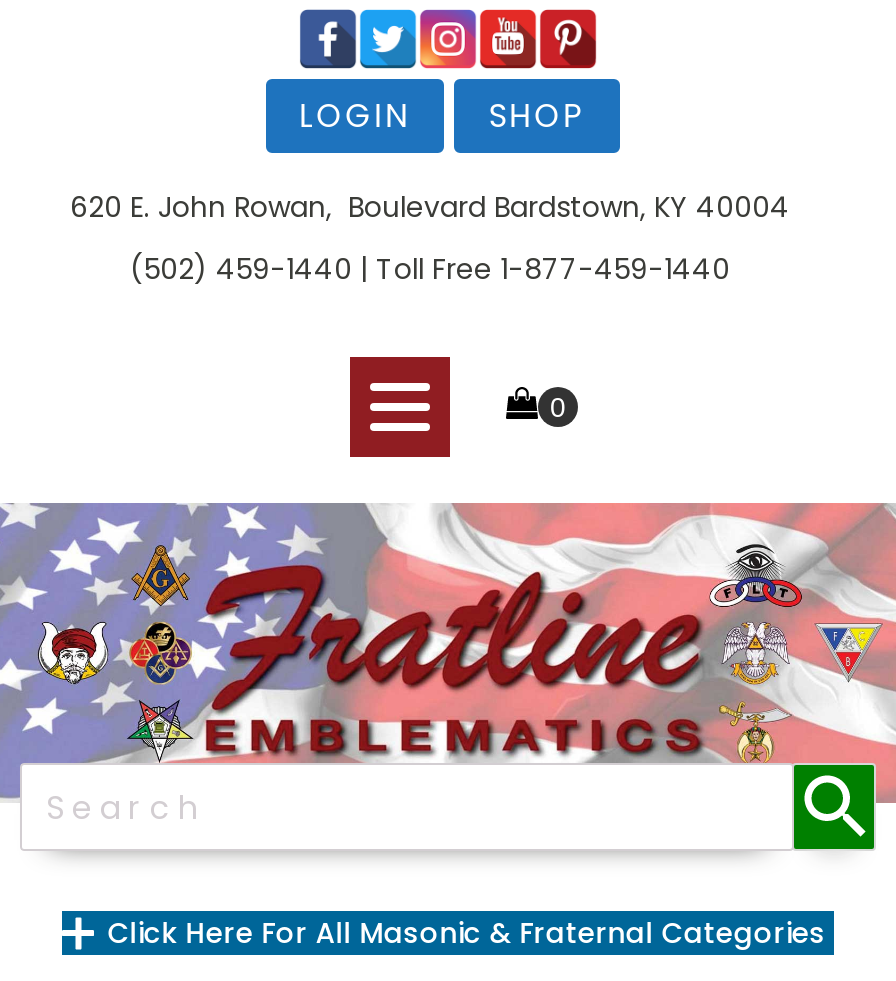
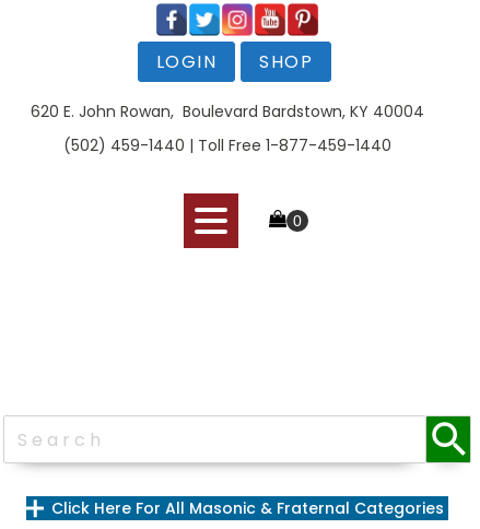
[6,501,890,805] [image] -> none

